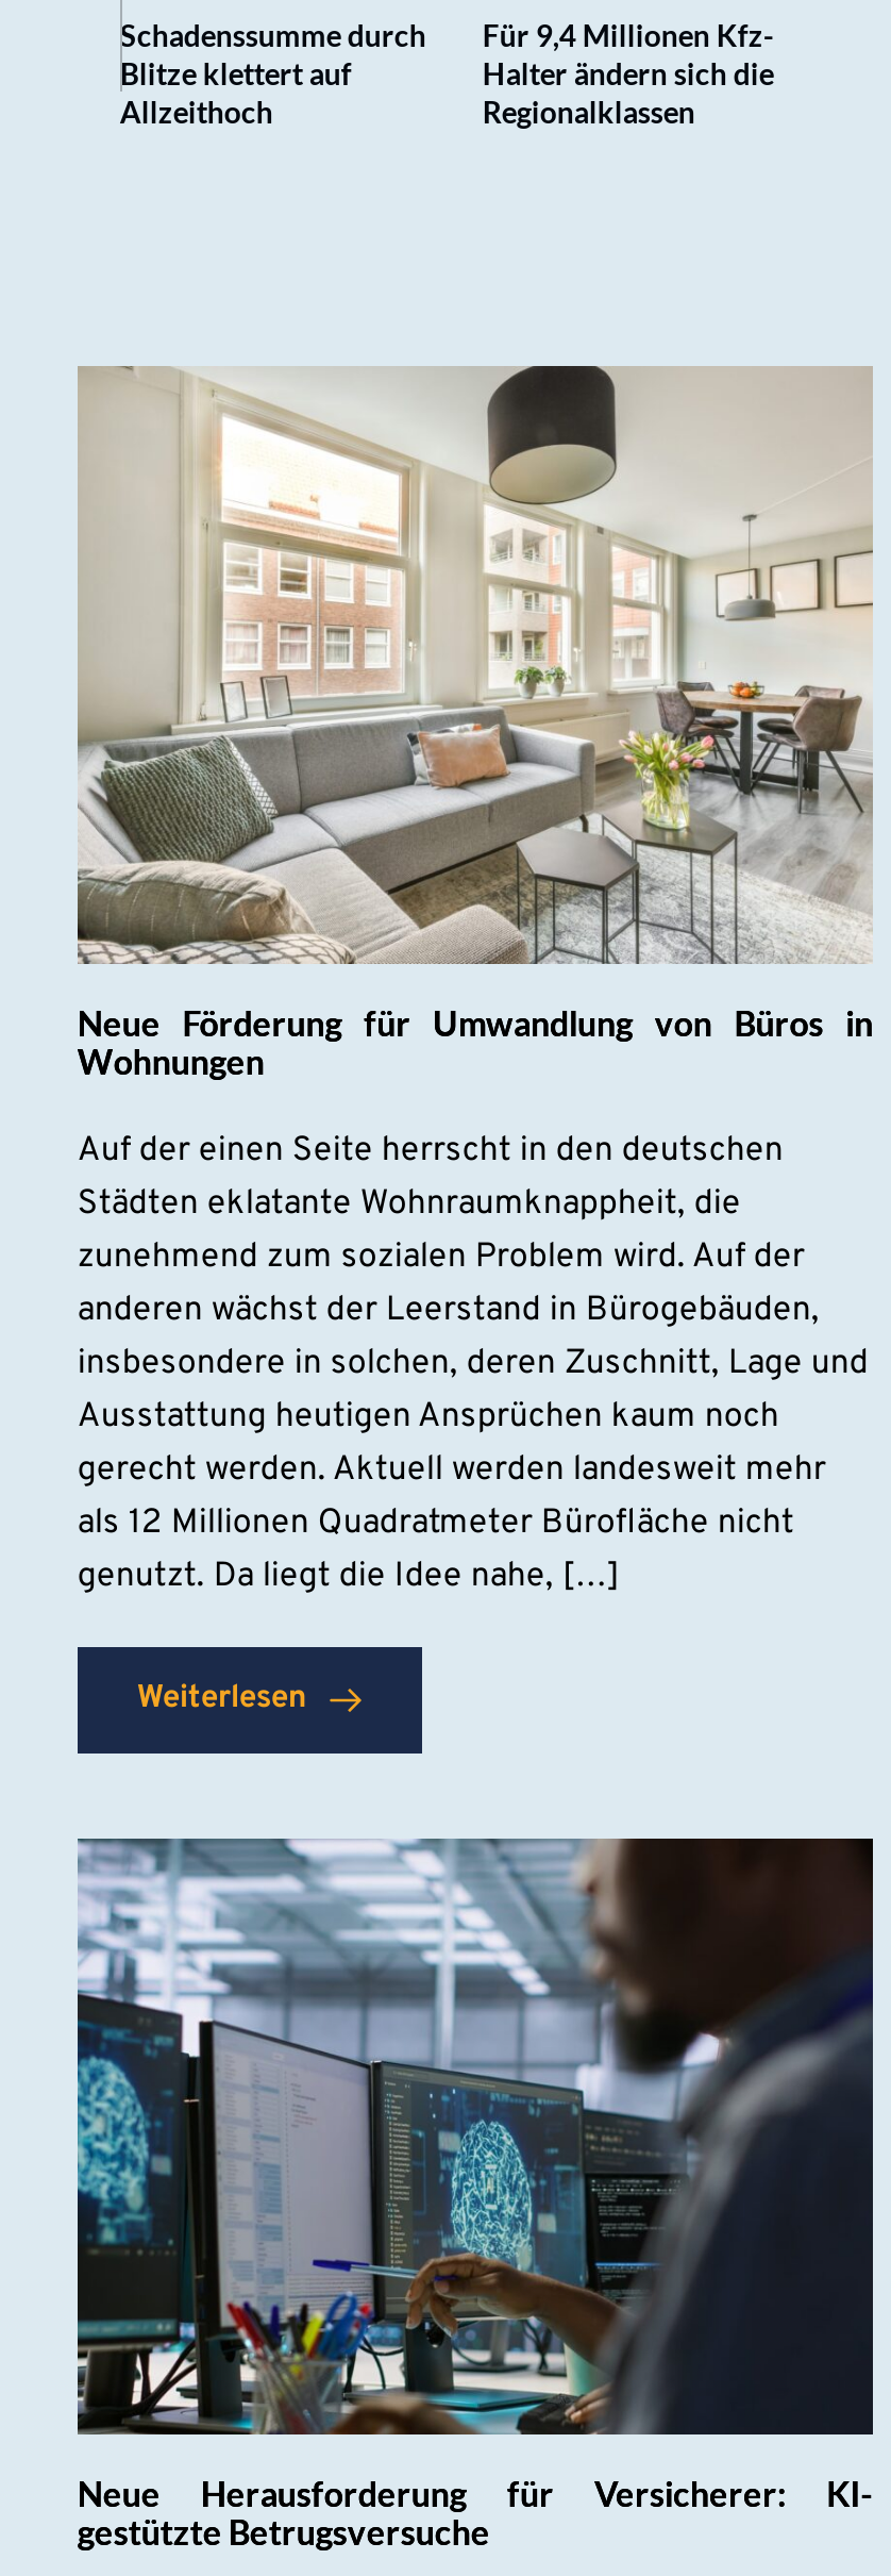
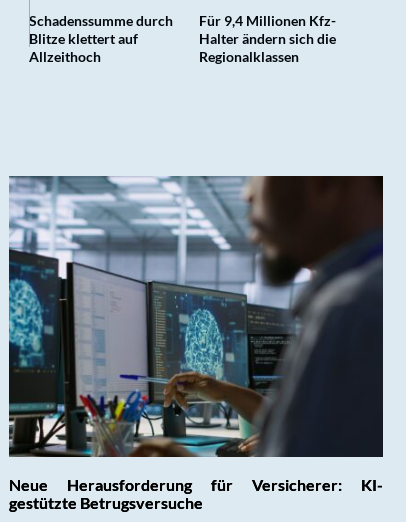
[75,364,873,1719] [image] | Neue Förderung für Umwandlung von Büros in | Wohnungen | Auf der einen Seite herrscht in den deutschen | Städten eklatante Wohnraumknappheit, die | zunehmend zum sozialen Problem wird. Auf der | anderen wächst der Leerstand in Bürogebäuden, | insbesondere in solchen, deren Zuschnitt, Lage und | Ausstattung heutigen Ansprüchen kaum noch | gerecht werden. Aktuell werden landesweit mehr | als 12 Millionen Quadratmeter Bürofläche nicht | genutzt. Da liegt die Idee nahe, […] | Weiterlesen -> none

